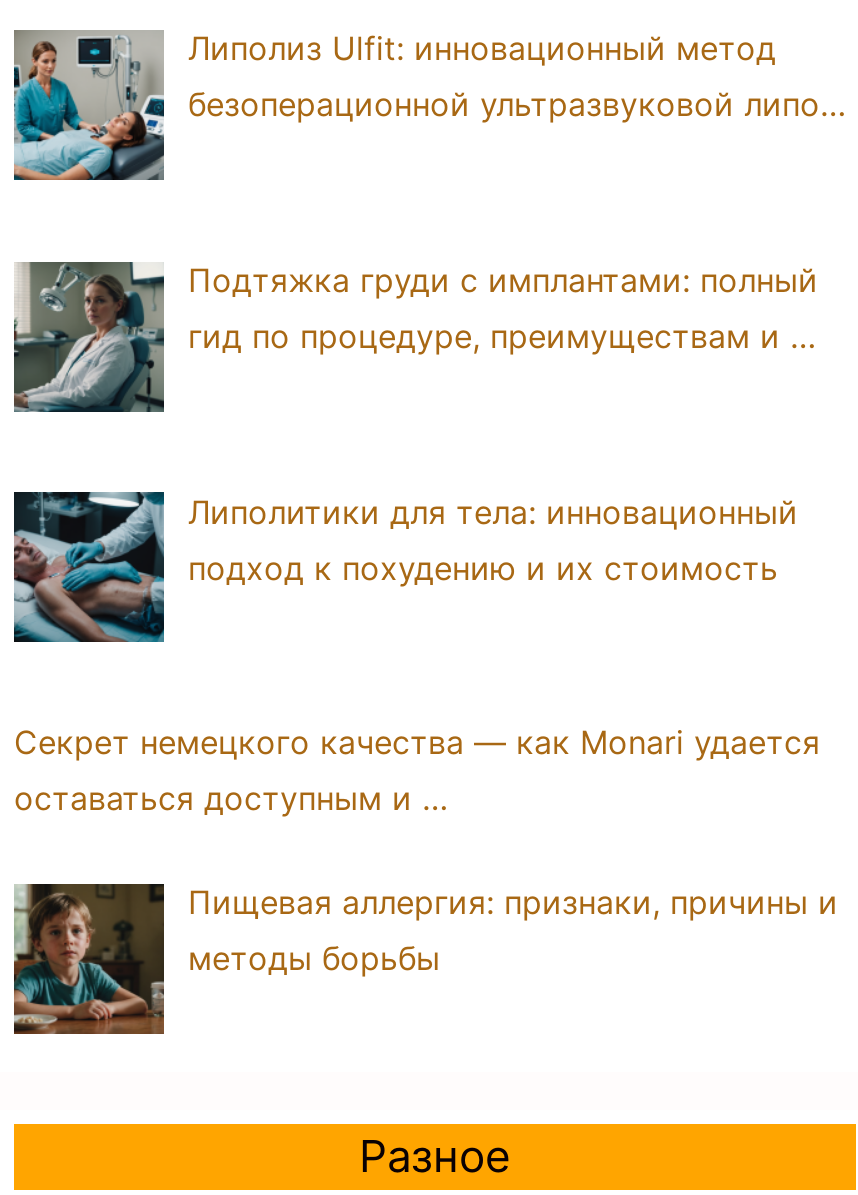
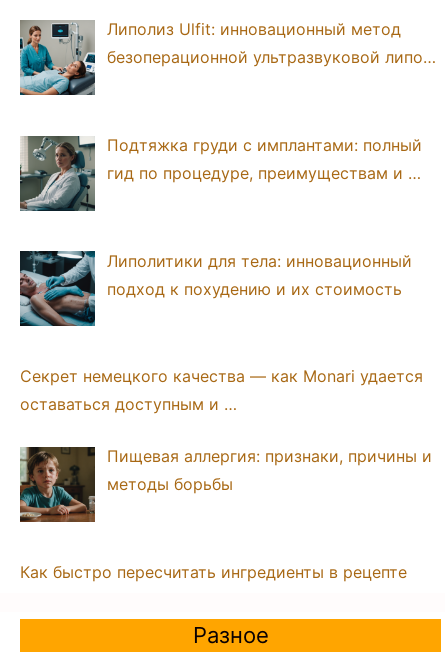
none -> [20,562,407,582] Как быстро пересчитать ингредиенты в рецепте

